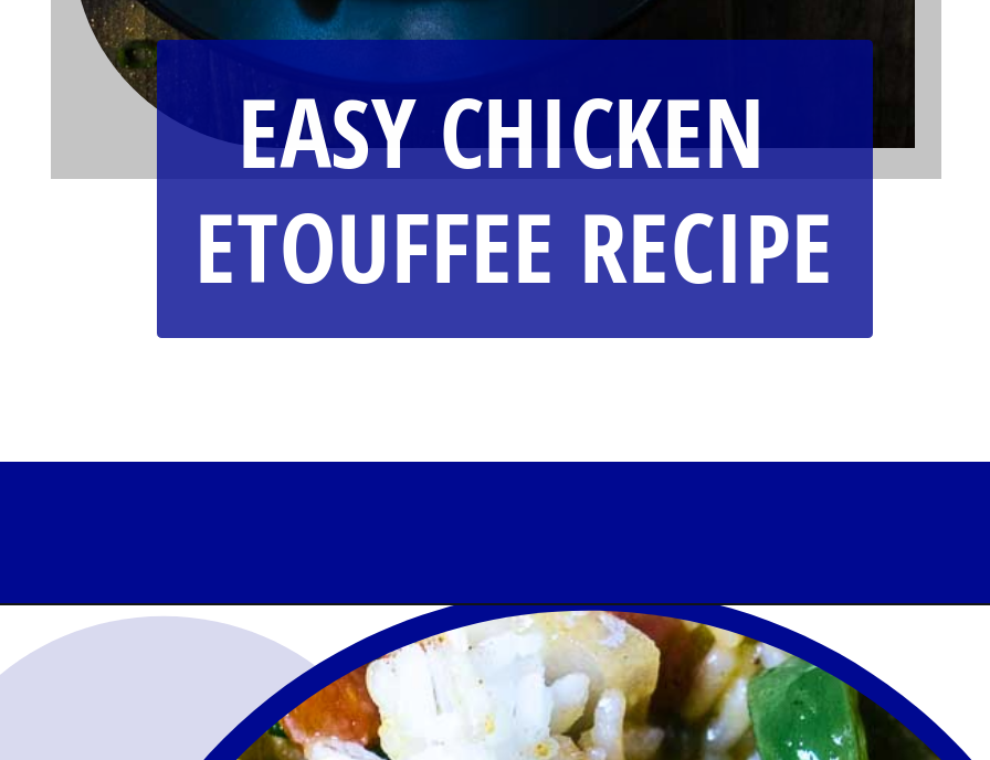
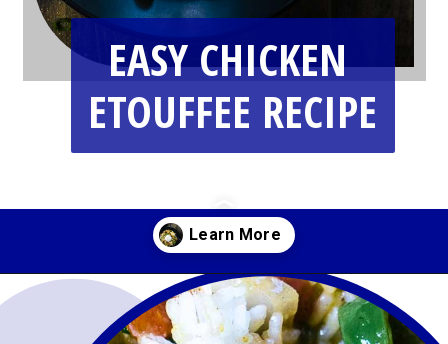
none -> [152,216,296,254] [image]

